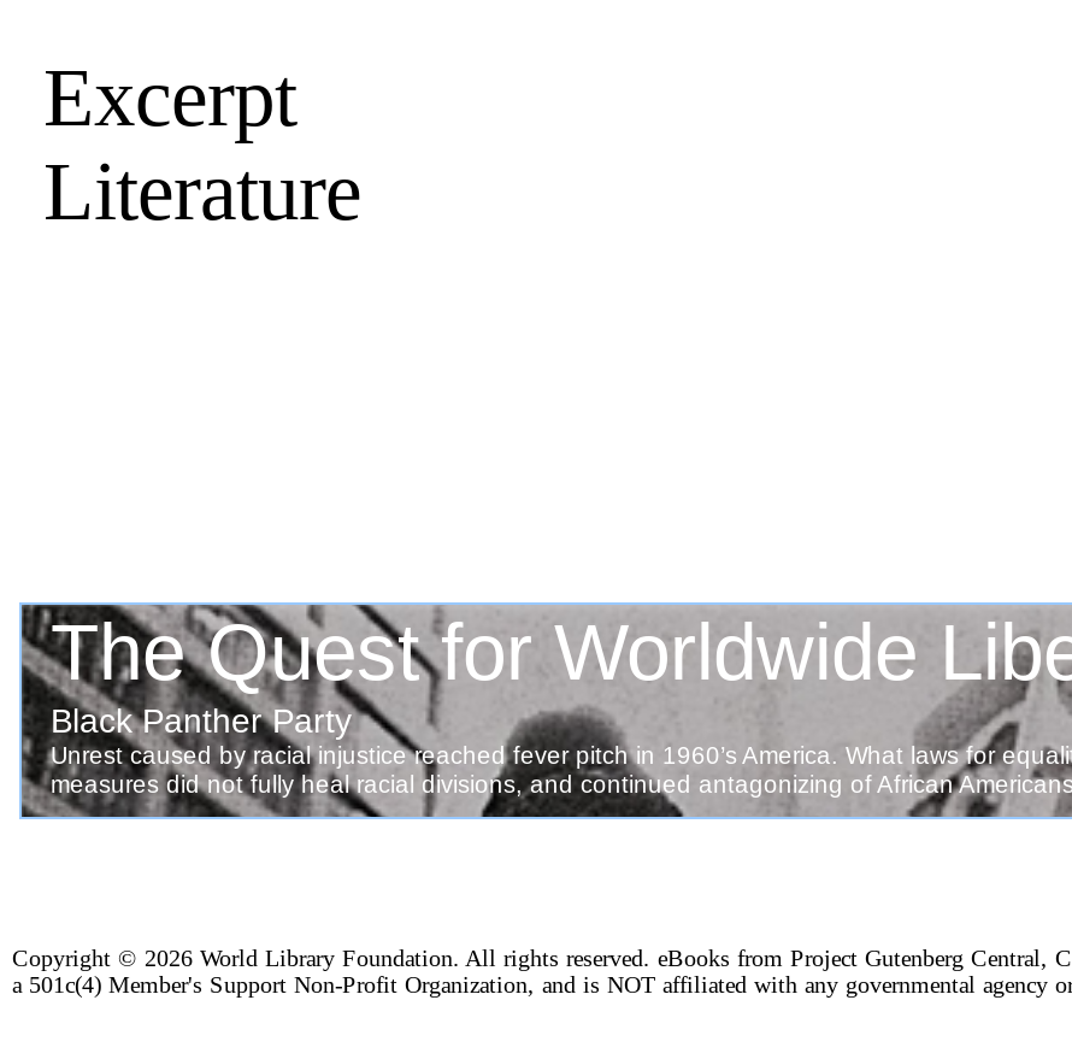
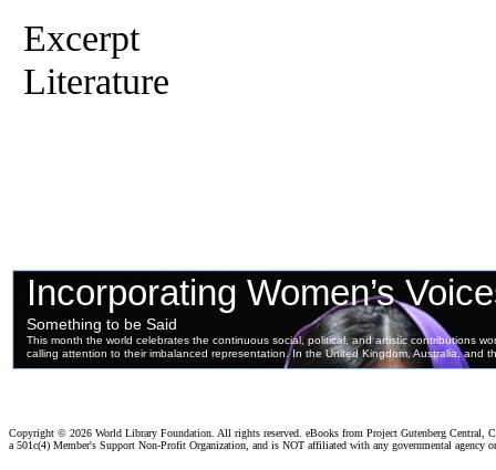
[19,602,1065,819] [image] -> [13,270,493,369] [image]

